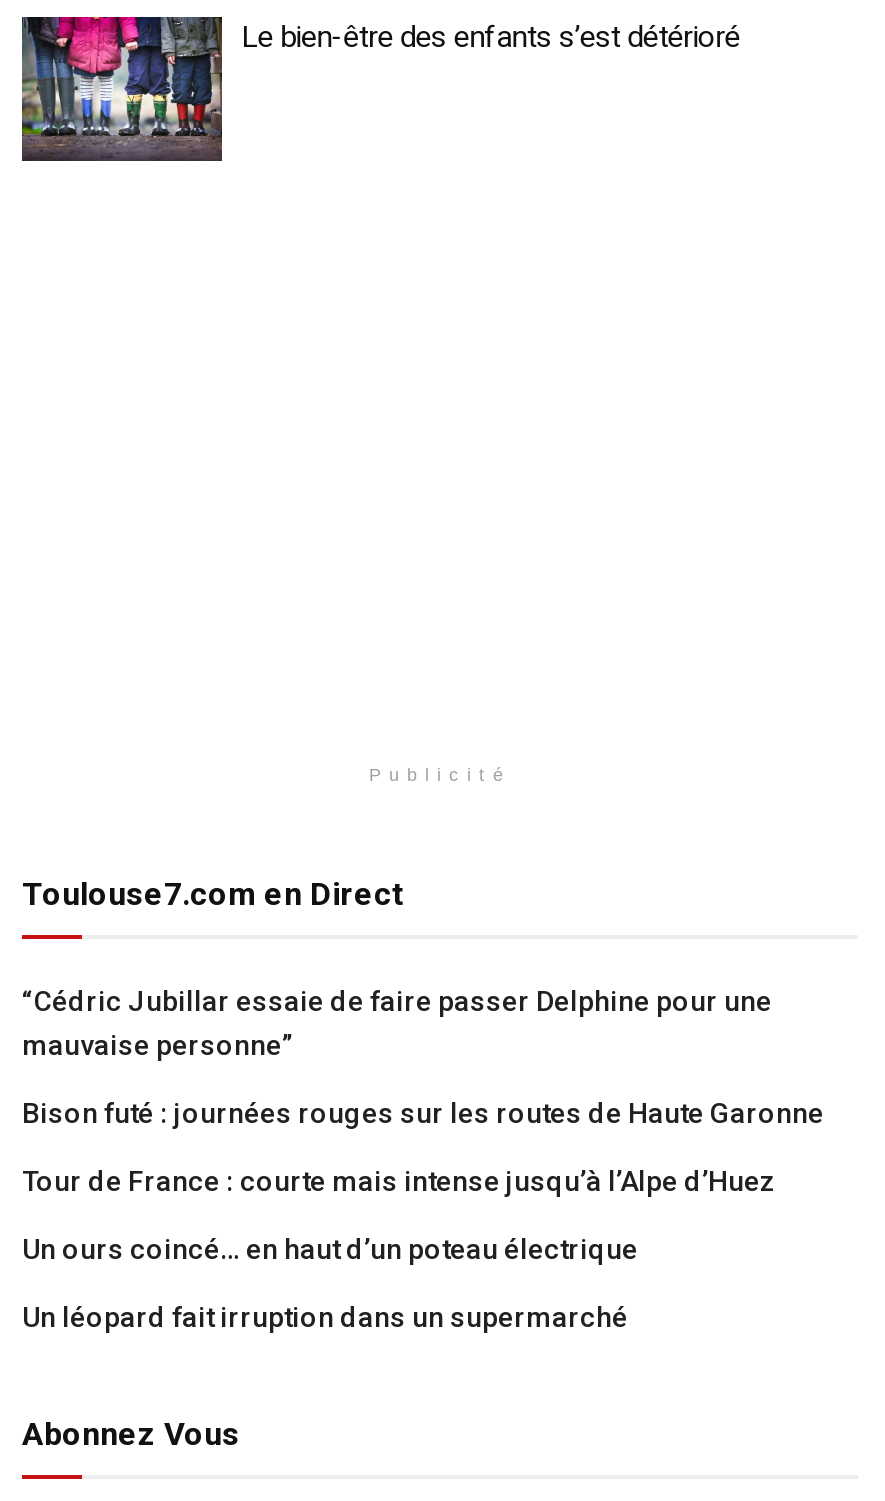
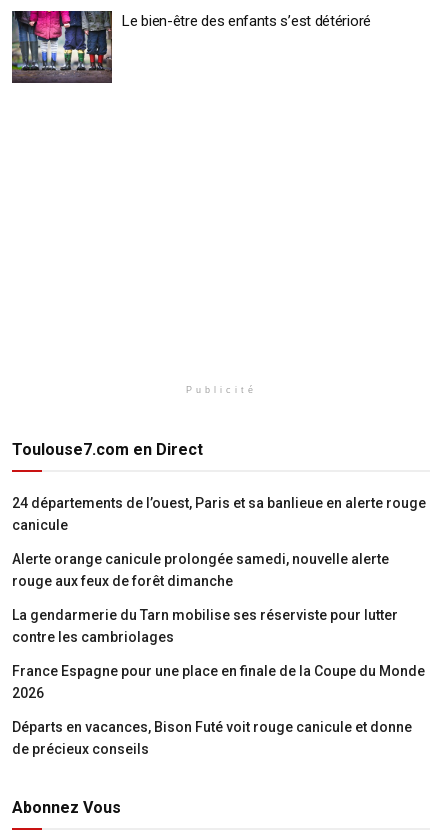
[22,984,772,1060] “Cédric Jubillar essaie de faire passer Delphine pour une | mauvaise personne” -> [12,494,426,532] 24 départements de l’ouest, Paris et sa banlieue en alerte rouge | canicule
[22,1096,824,1128] Bison futé : journées rouges sur les routes de Haute Garonne -> [12,550,389,588] Alerte orange canicule prolongée samedi, nouvelle alerte | rouge aux feux de forêt dimanche
[22,1164,776,1196] Tour de France : courte mais intense jusqu’à l’Alpe d’Huez -> [12,606,398,644] La gendarmerie du Tarn mobilise ses réserviste pour lutter | contre les cambriolages
[22,1232,638,1264] Un ours coincé… en haut d’un poteau électrique -> [12,662,425,700] France Espagne pour une place en finale de la Coupe du Monde | 2026
[22,1300,628,1332] Un léopard fait irruption dans un supermarché -> [12,718,412,756] Départs en vacances, Bison Futé voit rouge canicule et donne | de précieux conseils

